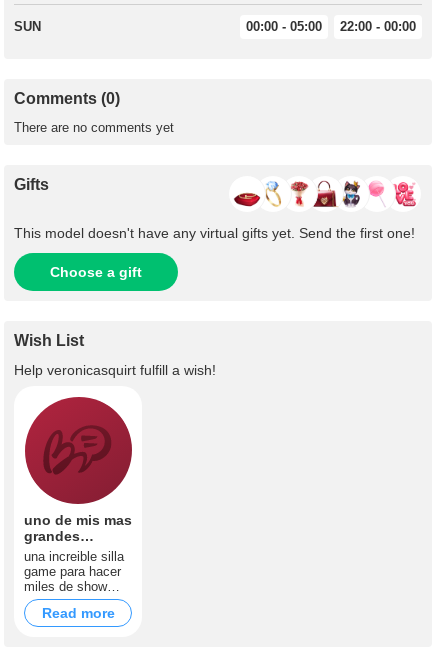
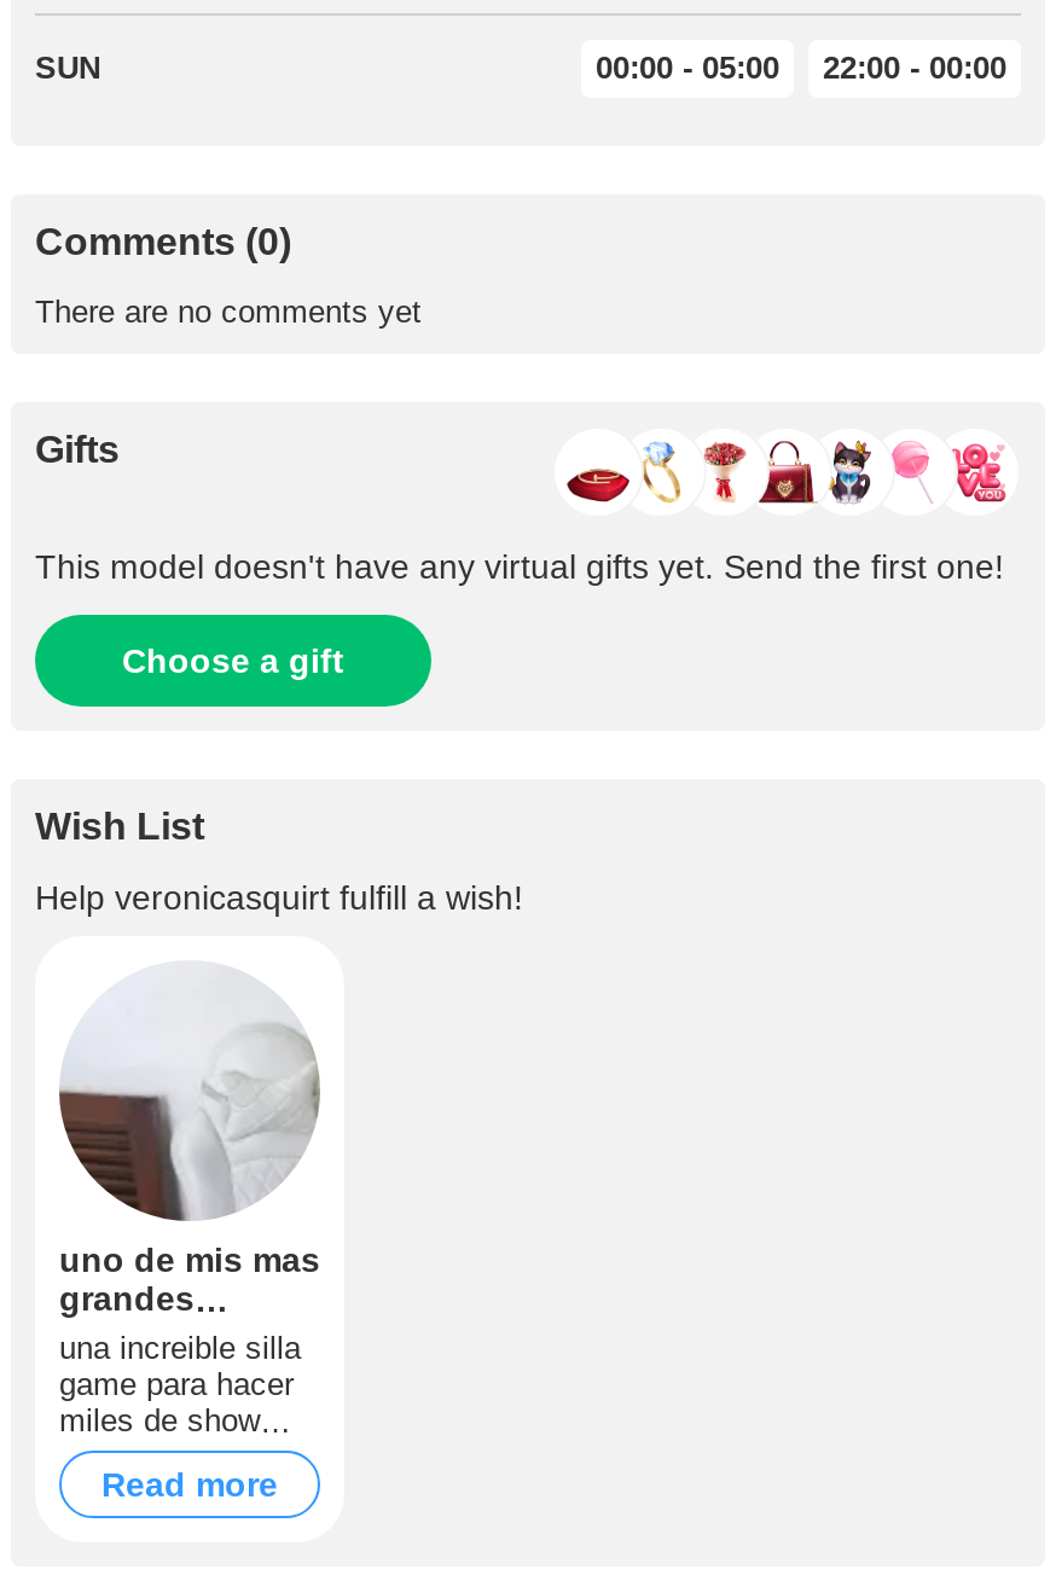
[25,396,133,505] [image] -> [59,963,320,1221] [image]

